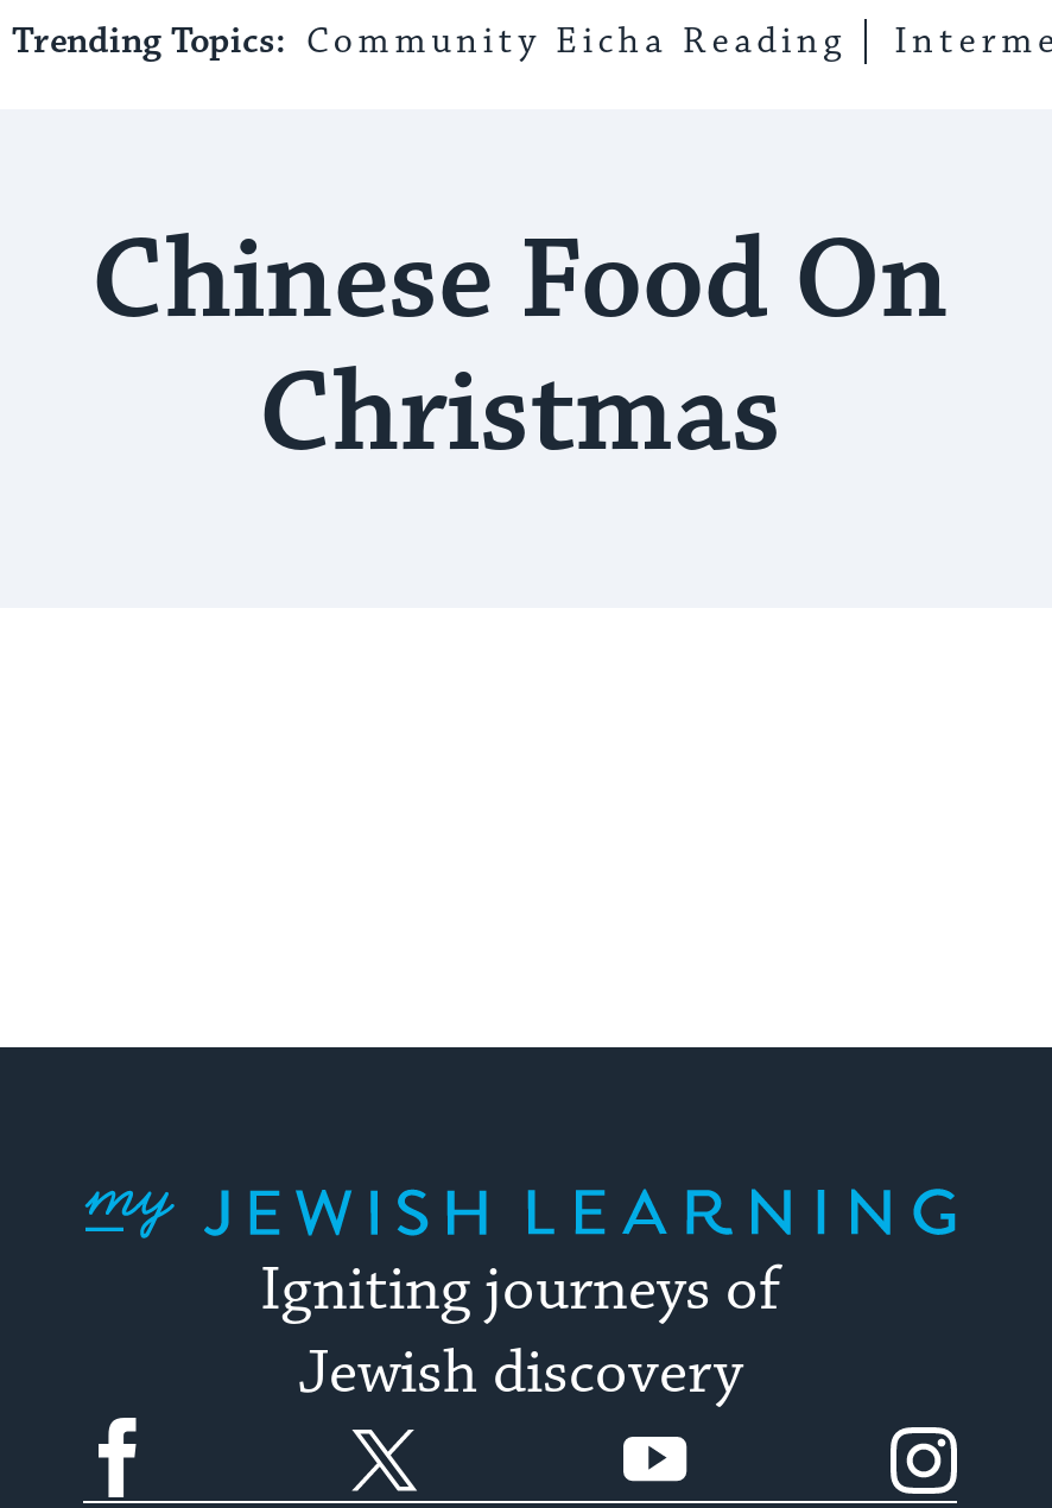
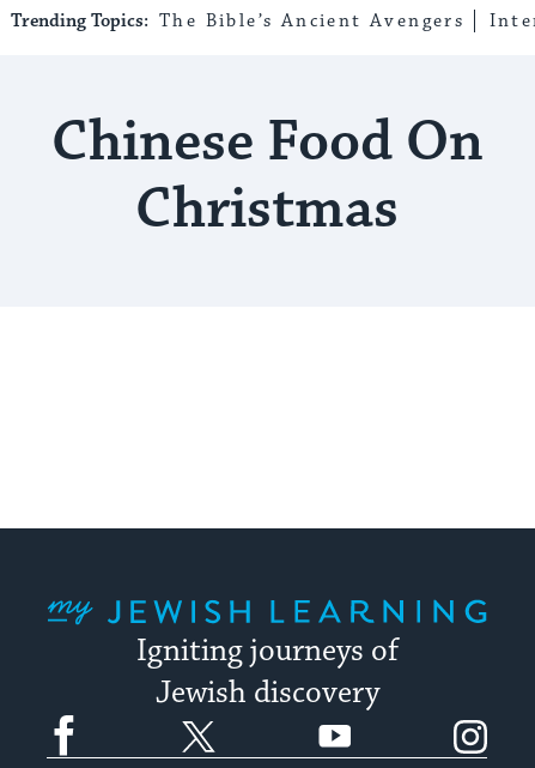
[12,19,846,64] Trending Topics: Community Eicha Reading -> [11,10,465,32] Trending Topics: The Bible’s Ancient Avengers

